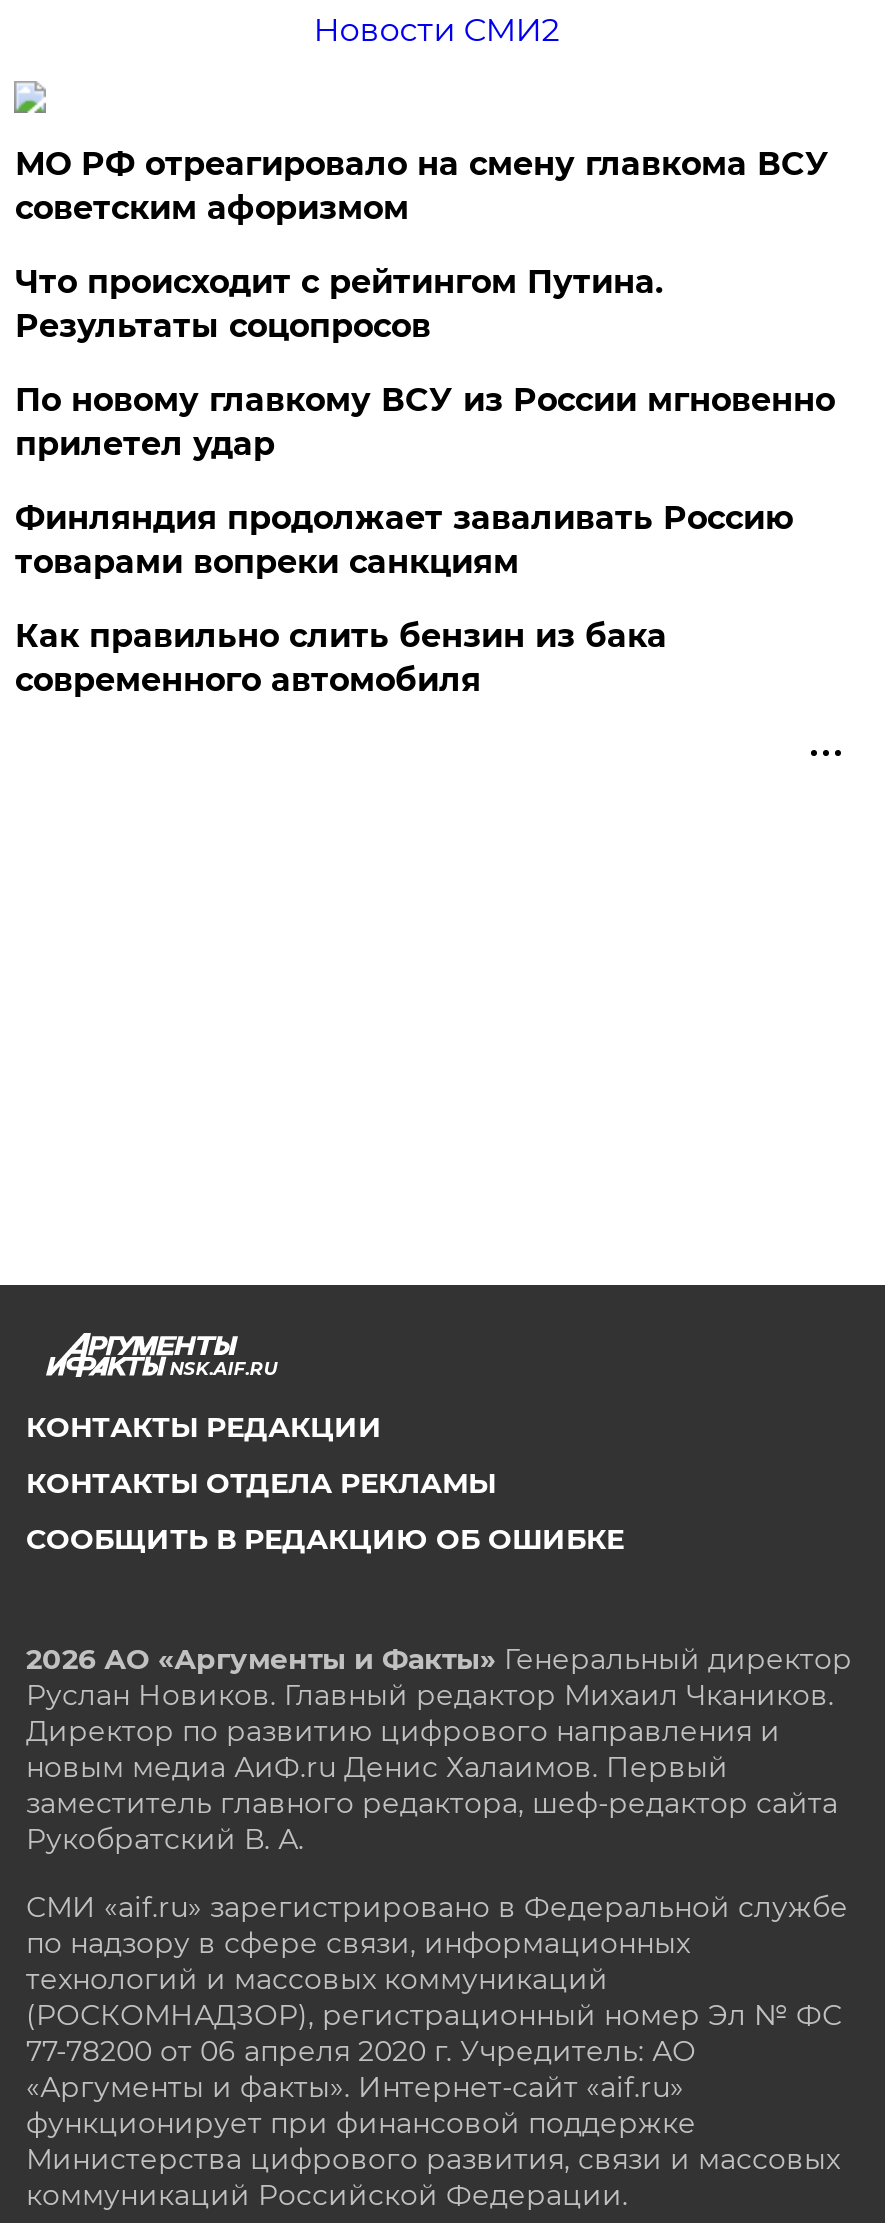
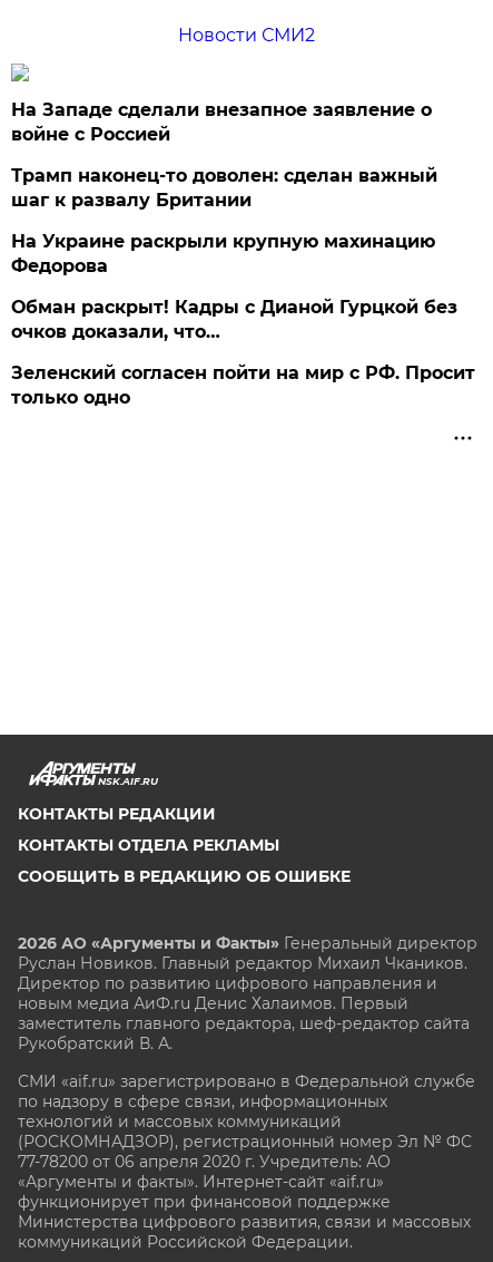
[15,145,829,227] МО РФ отреагировало на смену главкома ВСУ | советским афоризмом -> [12,99,432,145] На Западе сделали внезапное заявление о | войне с Россией
[15,263,663,345] Что происходит с рейтингом Путина. | Результаты соцопросов -> [12,165,438,211] Трамп наконец-то доволен: сделан важный | шаг к развалу Британии
[15,381,835,463] По новому главкому ВСУ из России мгновенно | прилетел удар -> [12,231,436,276] На Украине раскрыли крупную махинацию | Федорова
[15,499,793,581] Финляндия продолжает заваливать Россию | товарами вопреки санкциям -> [12,297,458,342] Обман раскрыт! Кадры с Дианой Гурцкой без | очков доказали, что…
[15,617,667,699] Как правильно слить бензин из бака | современного автомобиля -> [12,362,476,408] Зеленский согласен пойти на мир с РФ. Просит | только одно

